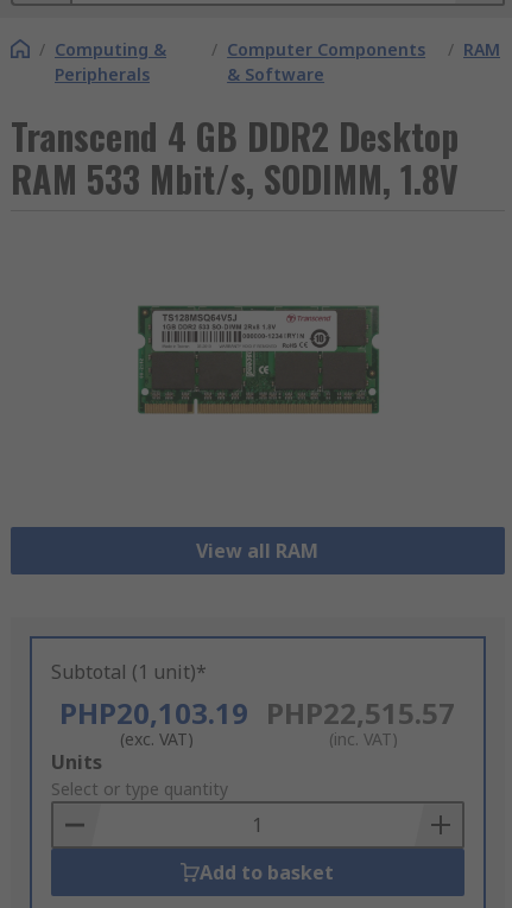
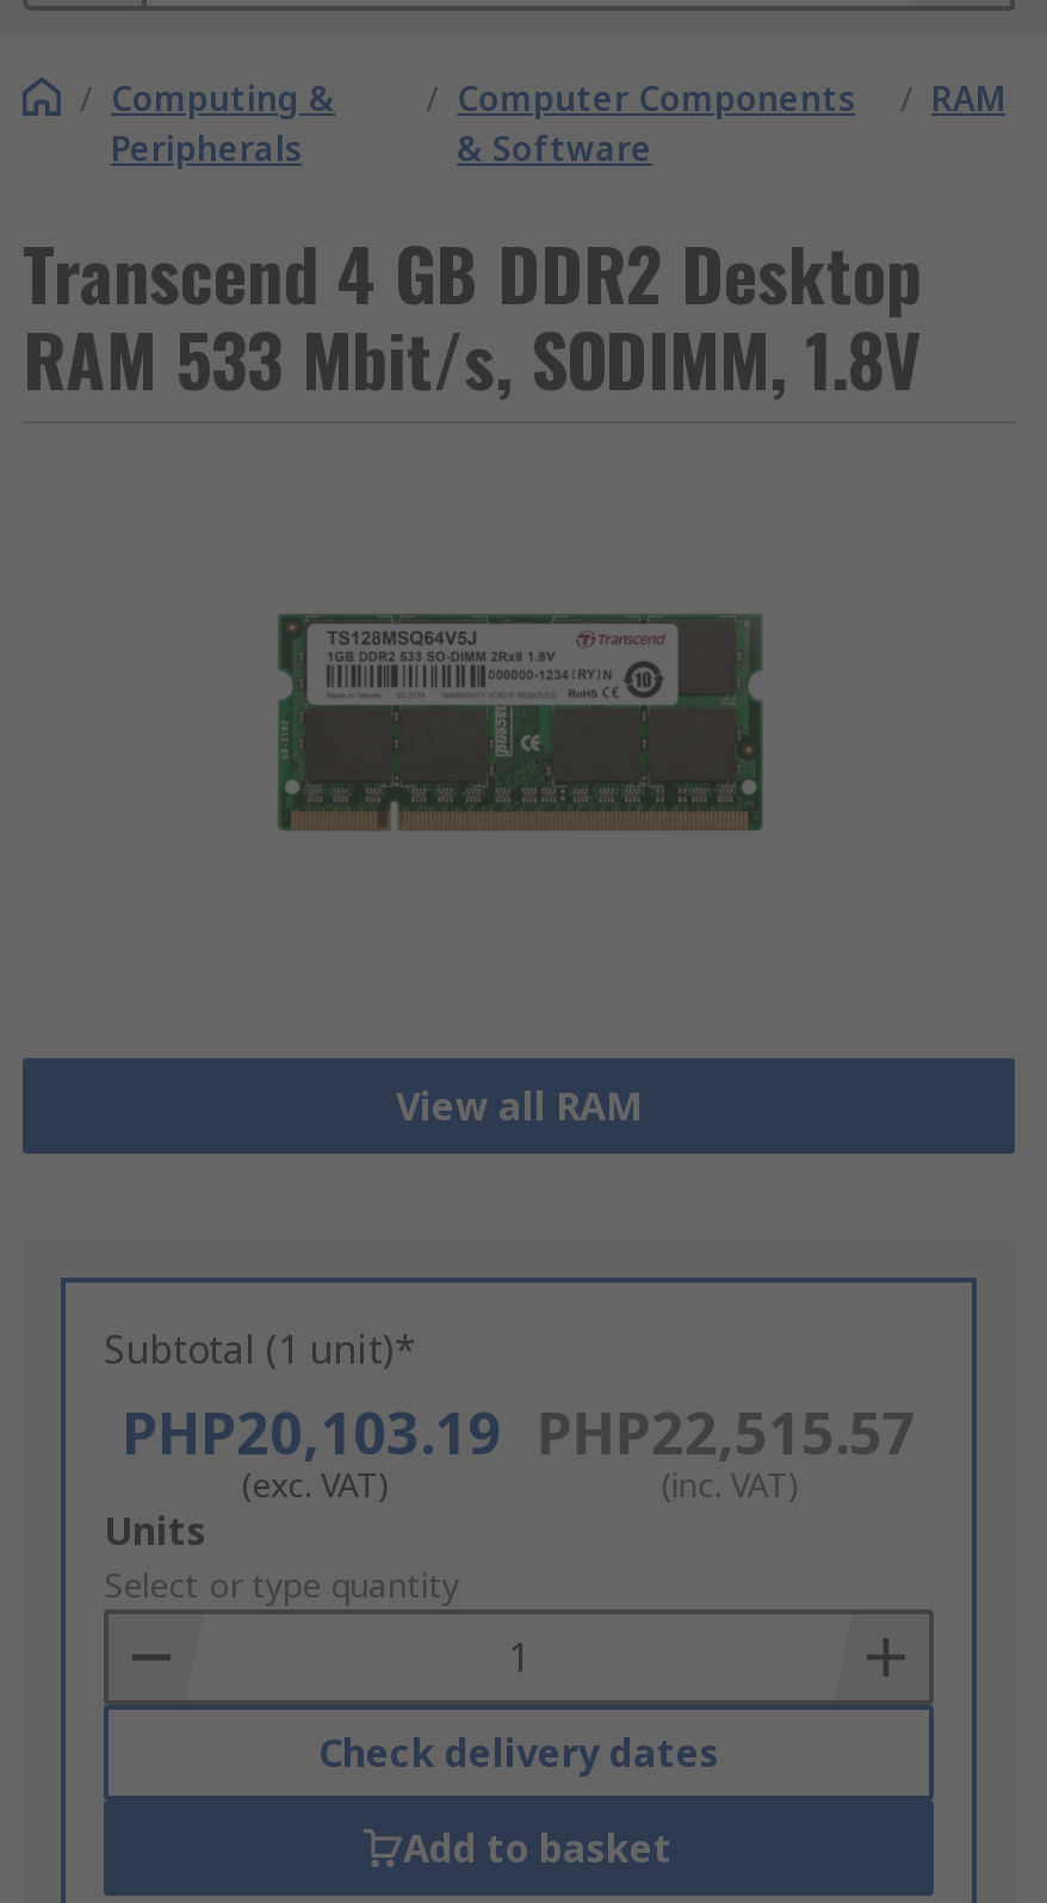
none -> [318,1728,719,1780] Check delivery dates

